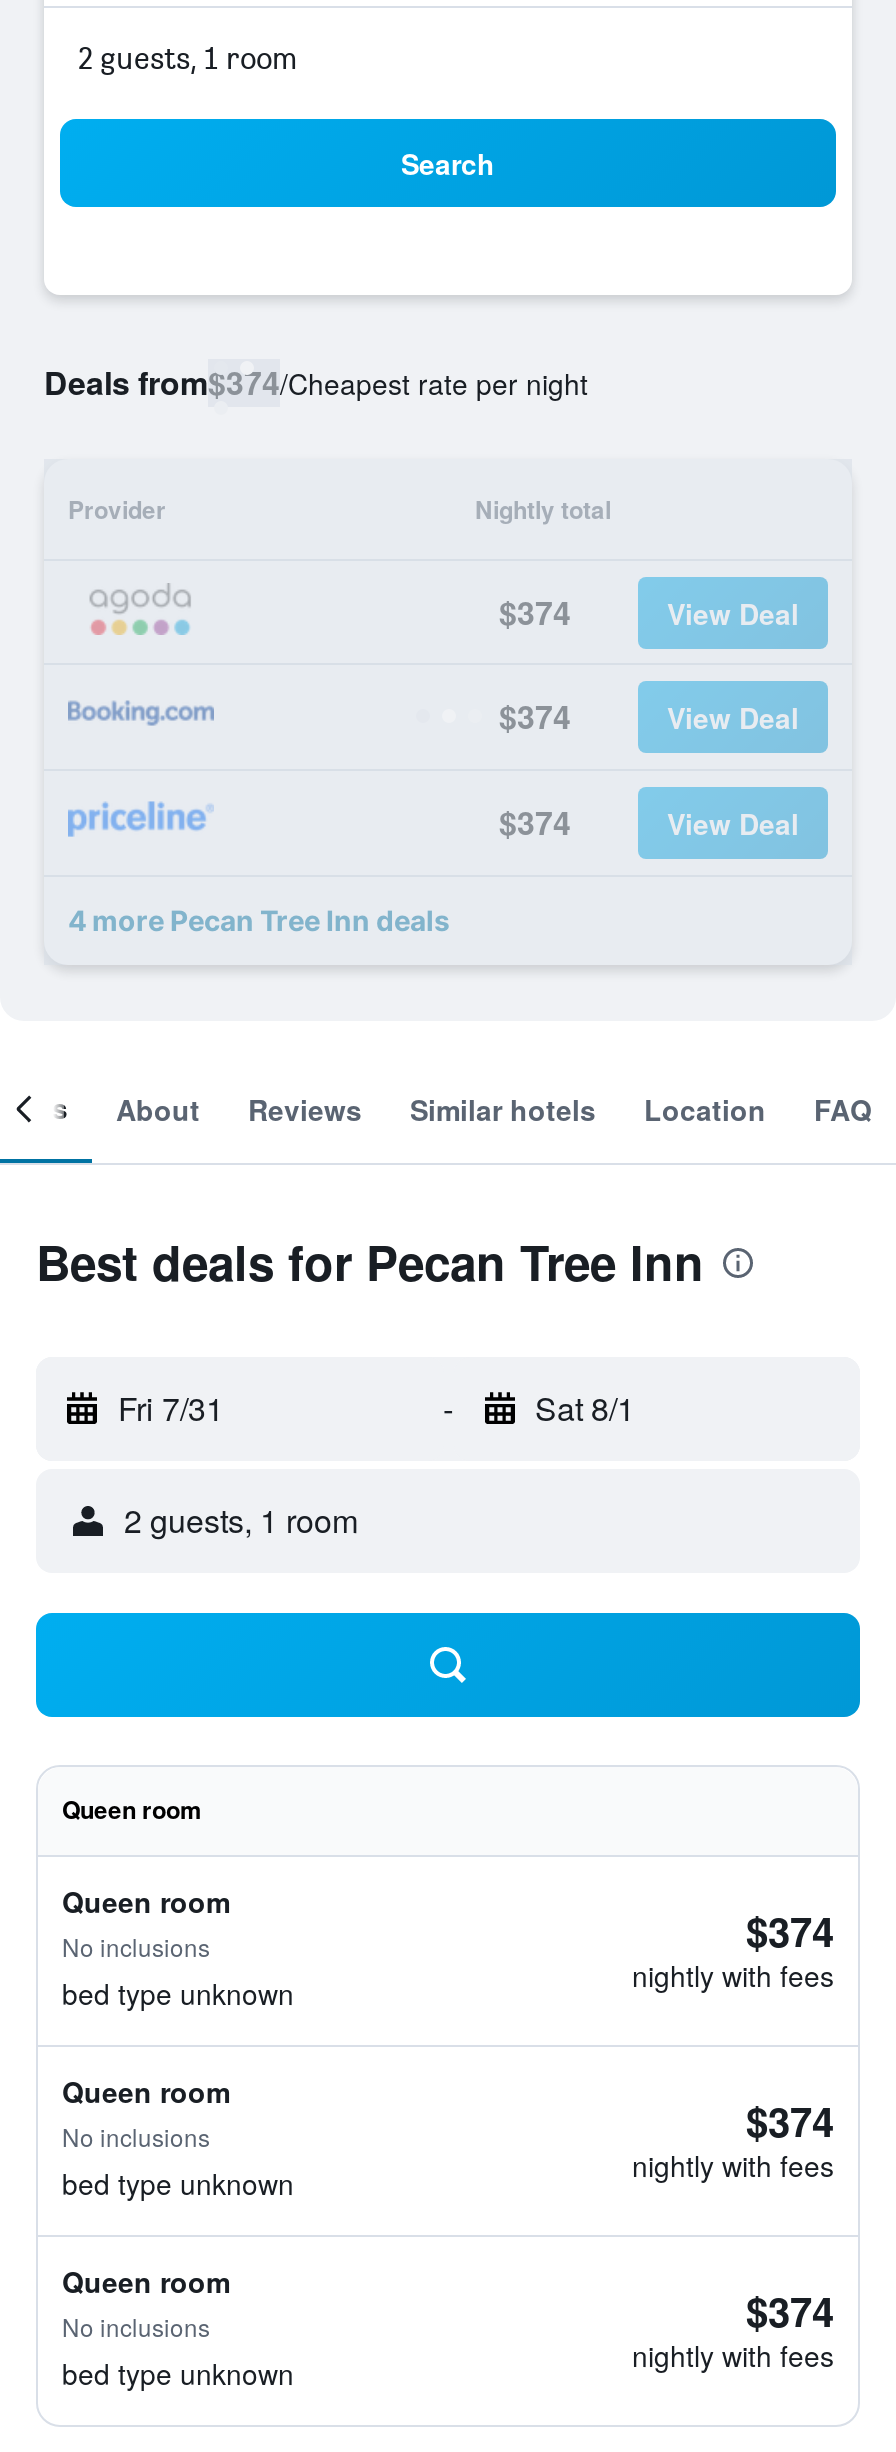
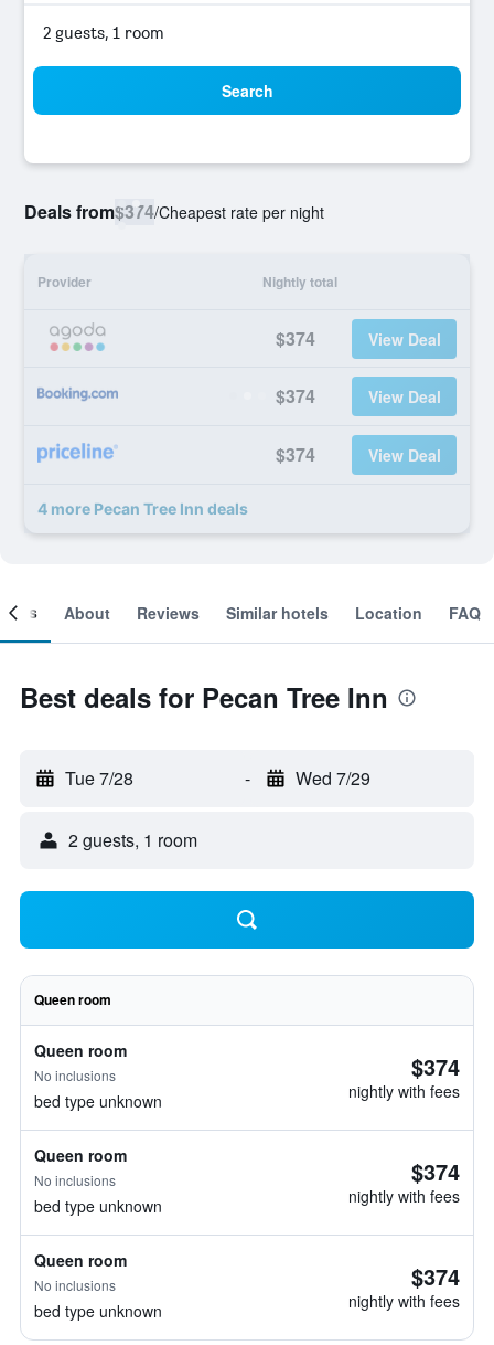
[118,1385,224,1431] Fri 7/31 -> [65,765,133,791] Tue 7/28
[535,1385,635,1431] Sat 8/1 -> [295,765,370,791] Wed 7/29

